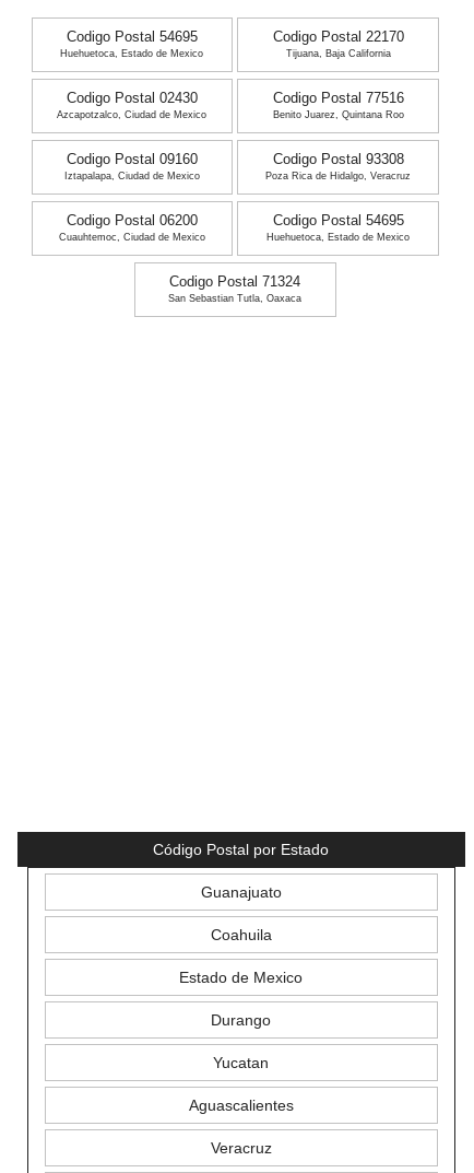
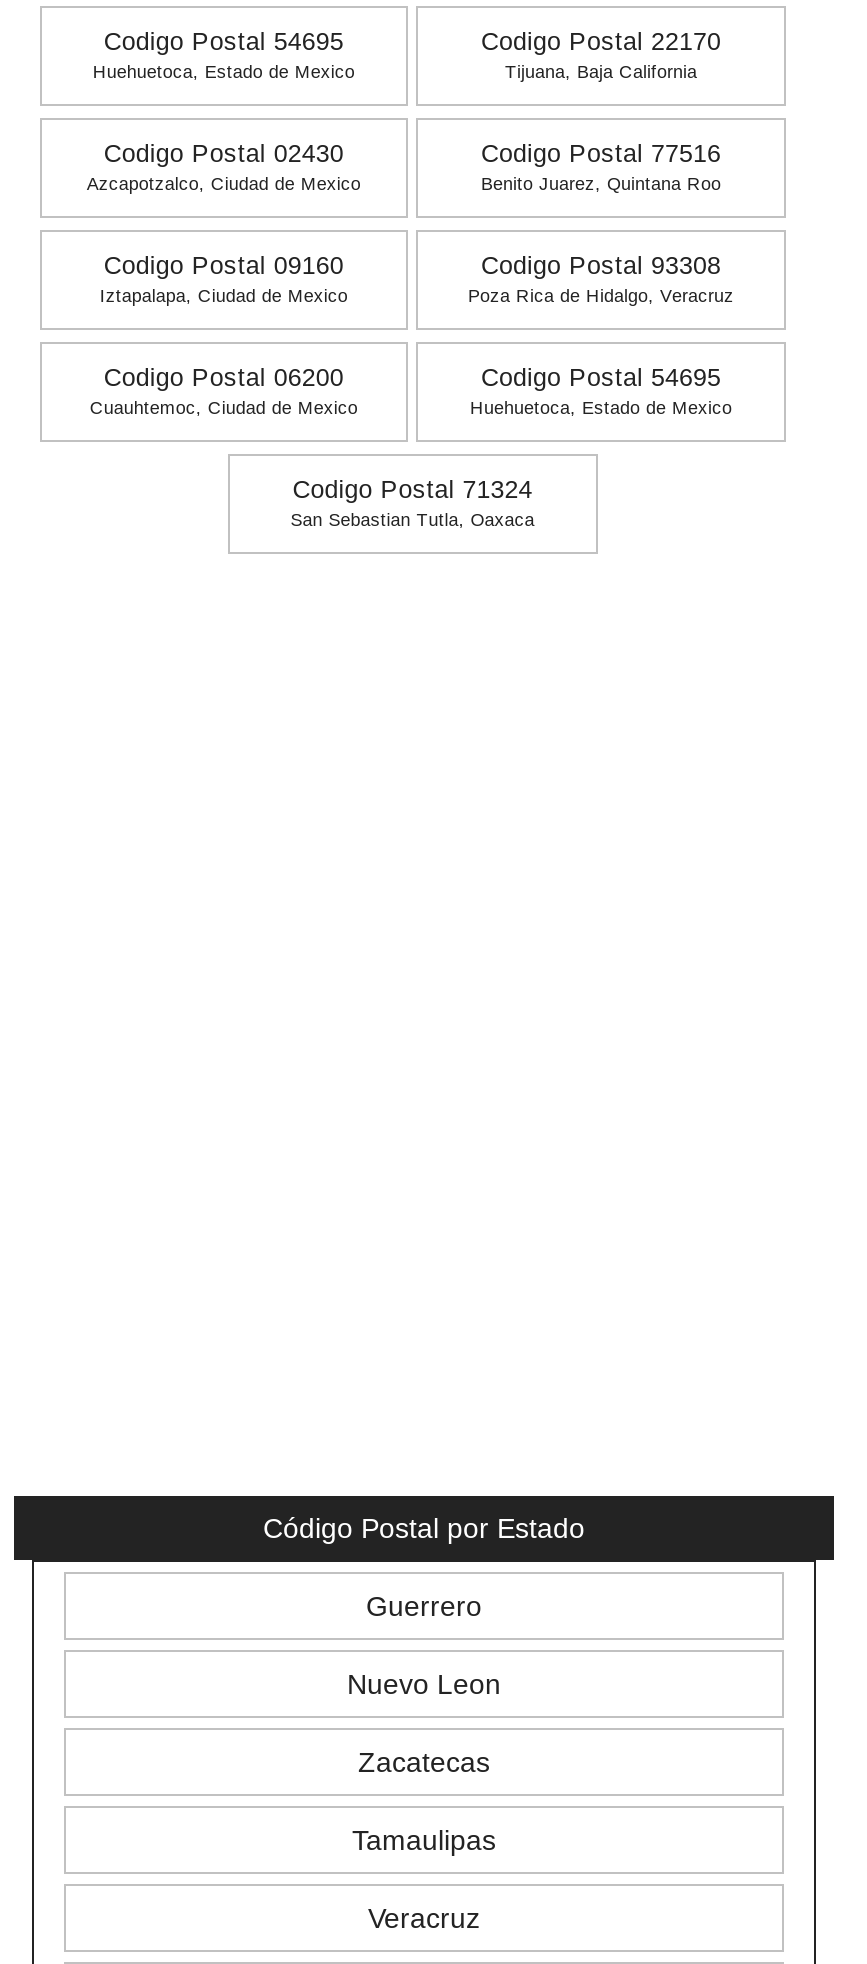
[180,884,303,1114] Guanajuato | Coahuila | Estado de Mexico | Durango | Yucatan | Aguascalientes -> [347,1590,501,1856] Guerrero | Nuevo Leon | Zacatecas | Tamaulipas

